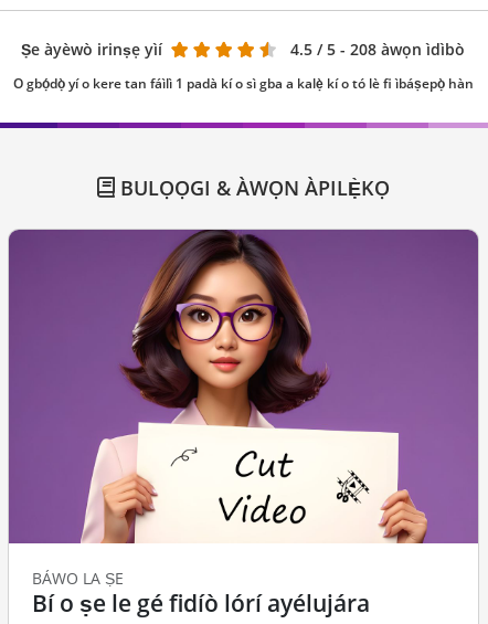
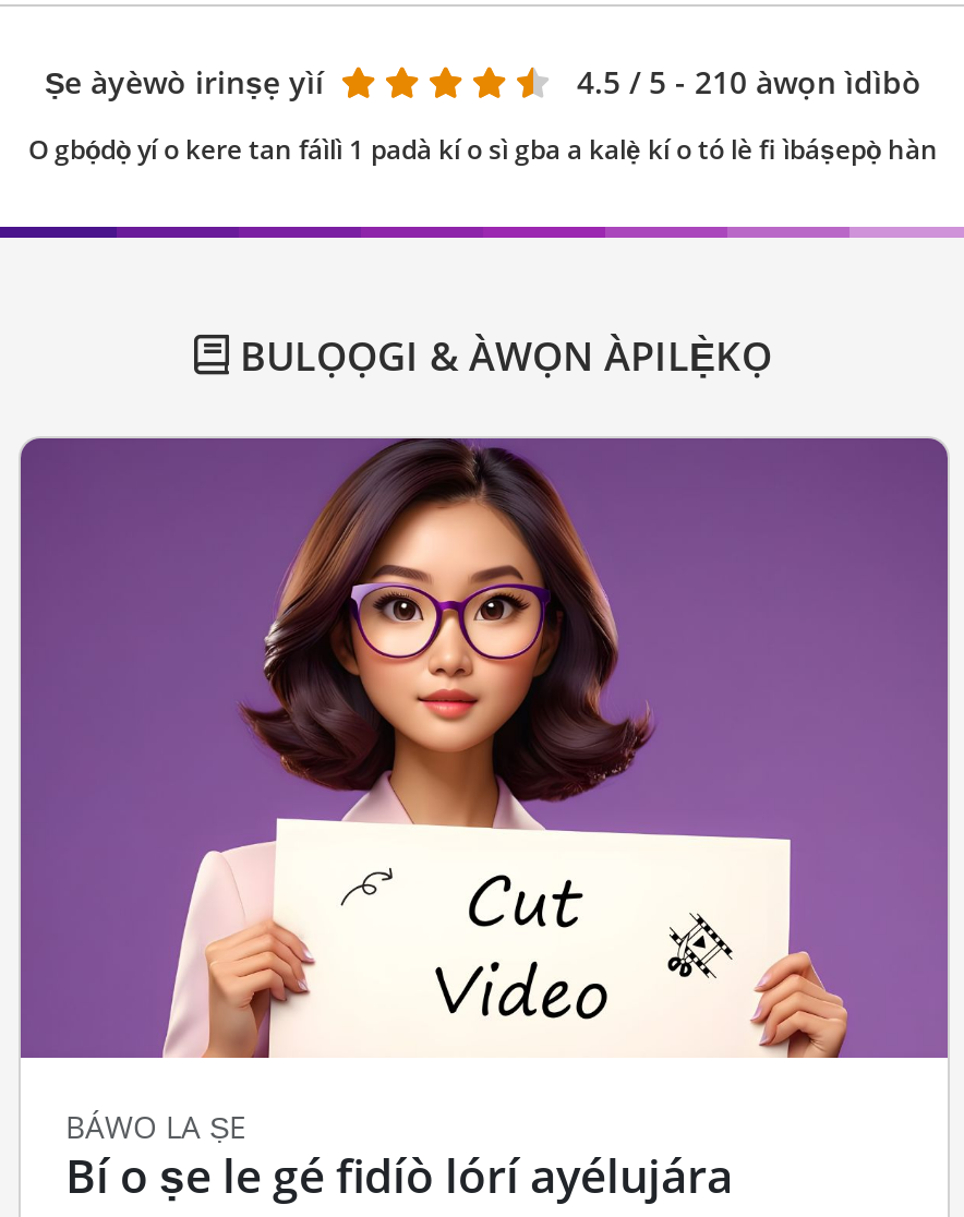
[290,39,465,60] 4.5 / 5 - 208 àwọn ìdìbò -> [577,62,921,104] 4.5 / 5 - 210 àwọn ìdìbò

